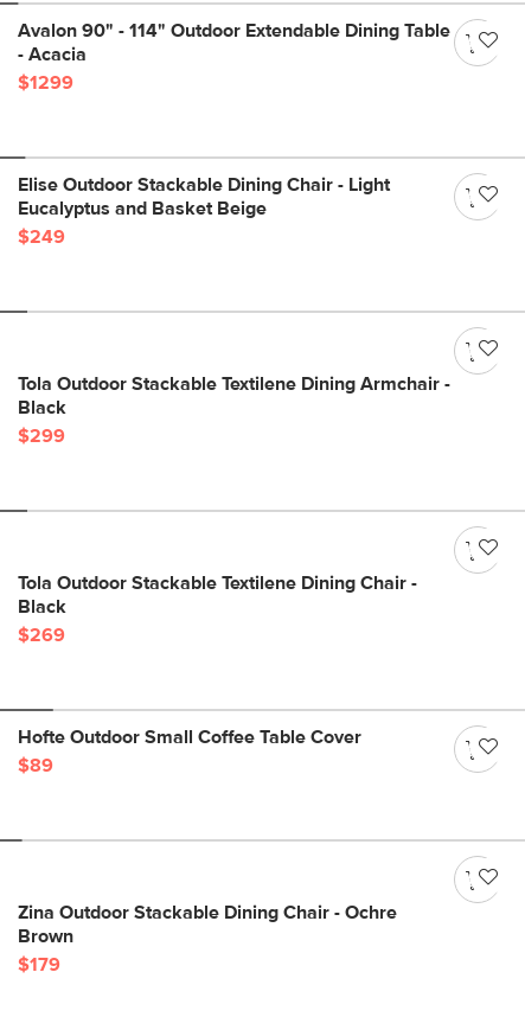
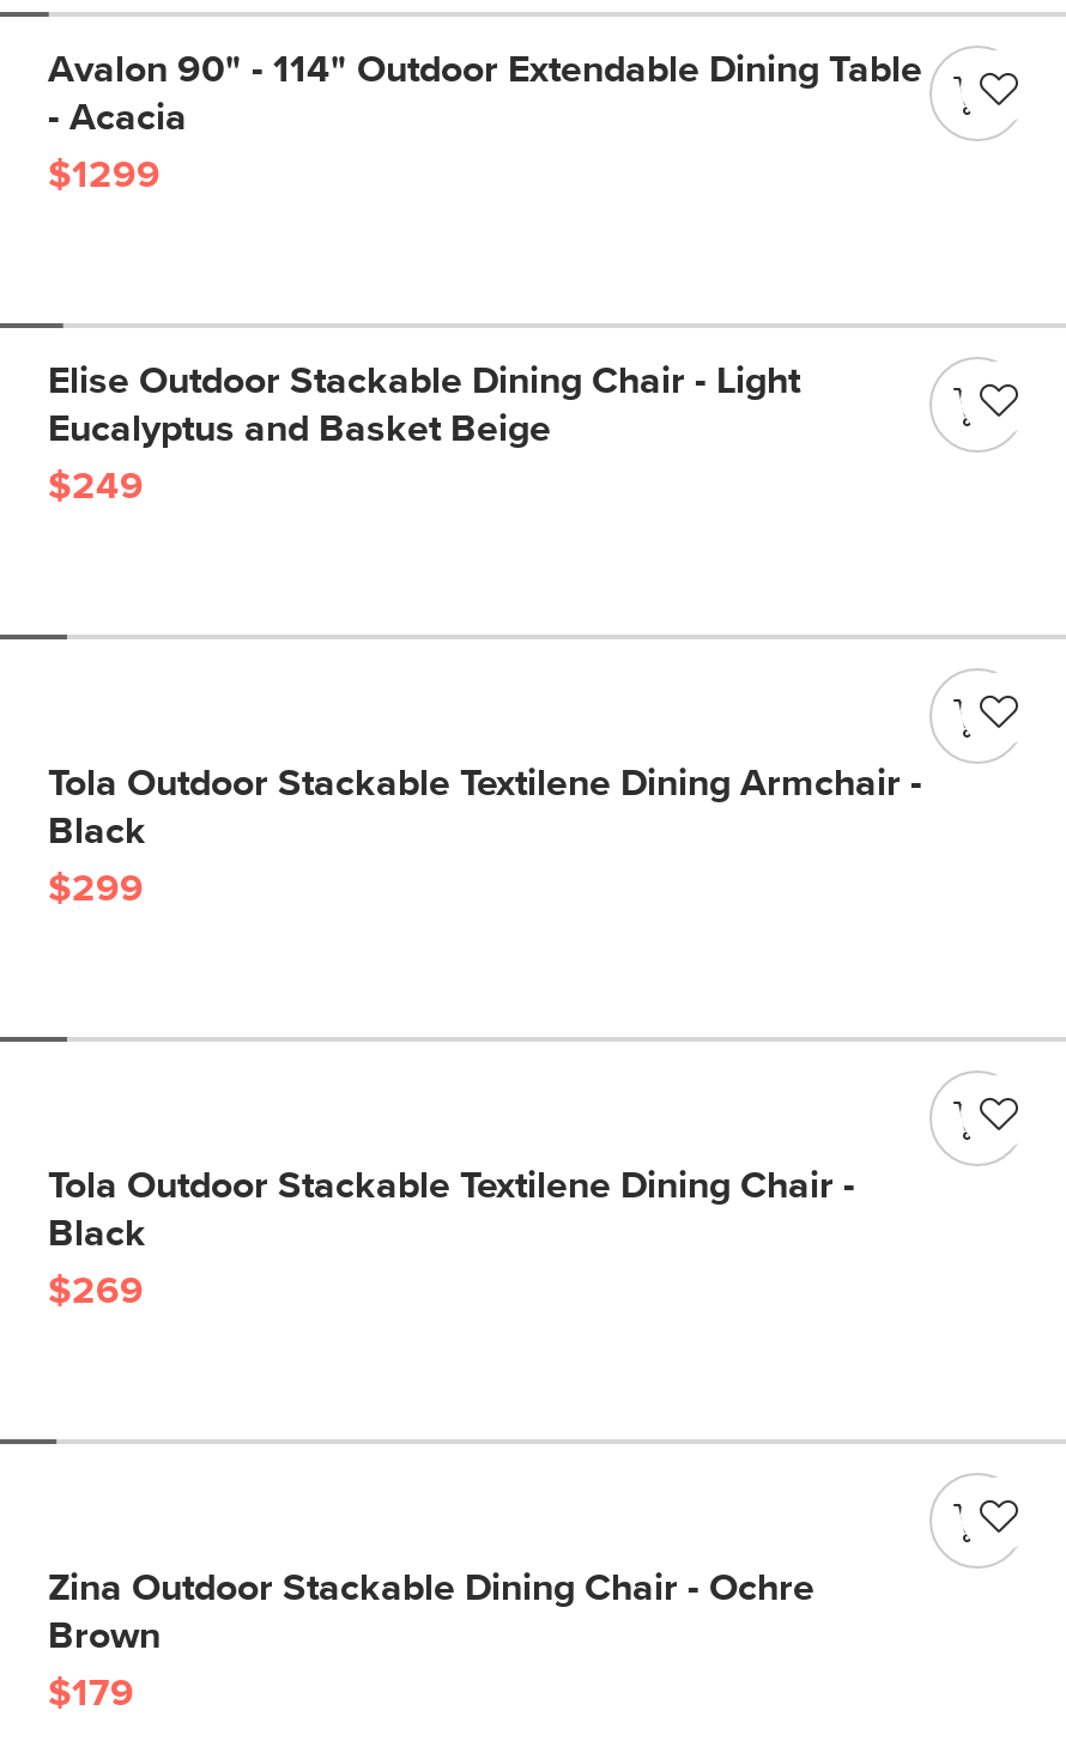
[18,728,361,775] Hofte Outdoor Small Coffee Table Cover | $89 -> none

